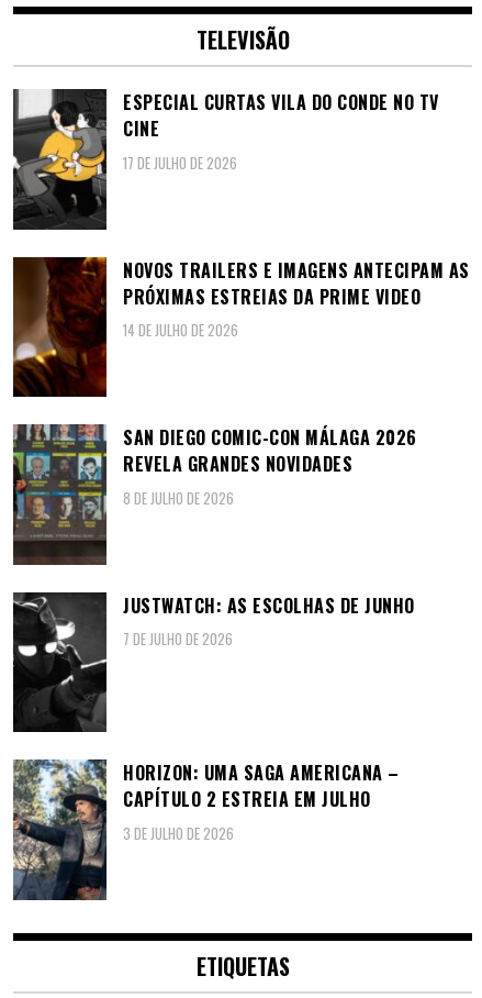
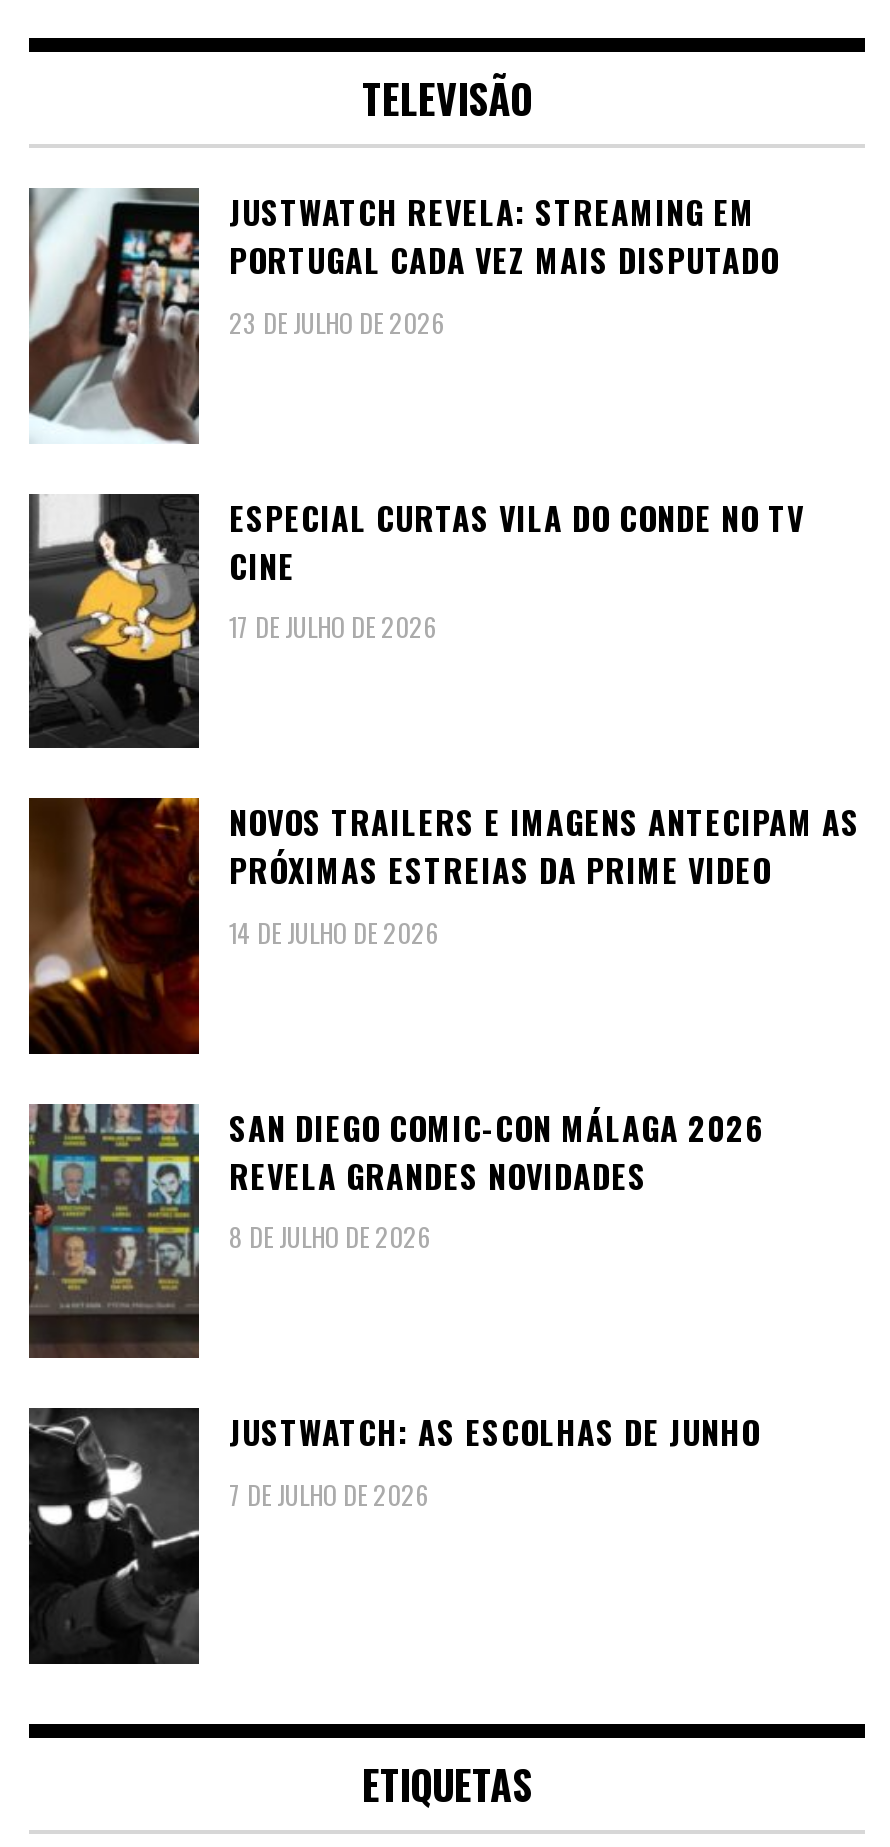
none -> [29,188,779,444] [image] | JUSTWATCH REVELA: STREAMING EM | PORTUGAL CADA VEZ MAIS DISPUTADO | 23 DE JULHO DE 2026
moved [12,89,469,650] -> [27,494,860,1514]: [image] | ESPECIAL CURTAS VILA DO CONDE NO TV | CINE | ... | JUSTWATCH: AS ESCOLHAS DE JUNHO | 7 DE JULHO DE 2026
[12,758,399,900] [image] | HORIZON: UMA SAGA AMERICANA – | CAPÍTULO 2 ESTREIA EM JULHO | 3 DE JULHO DE 2026 -> none

